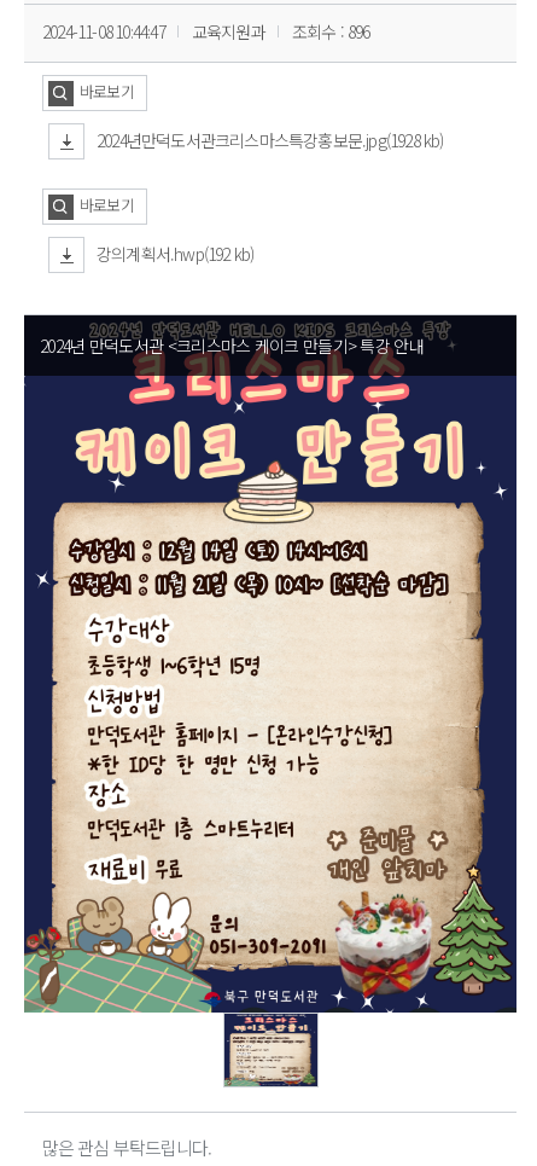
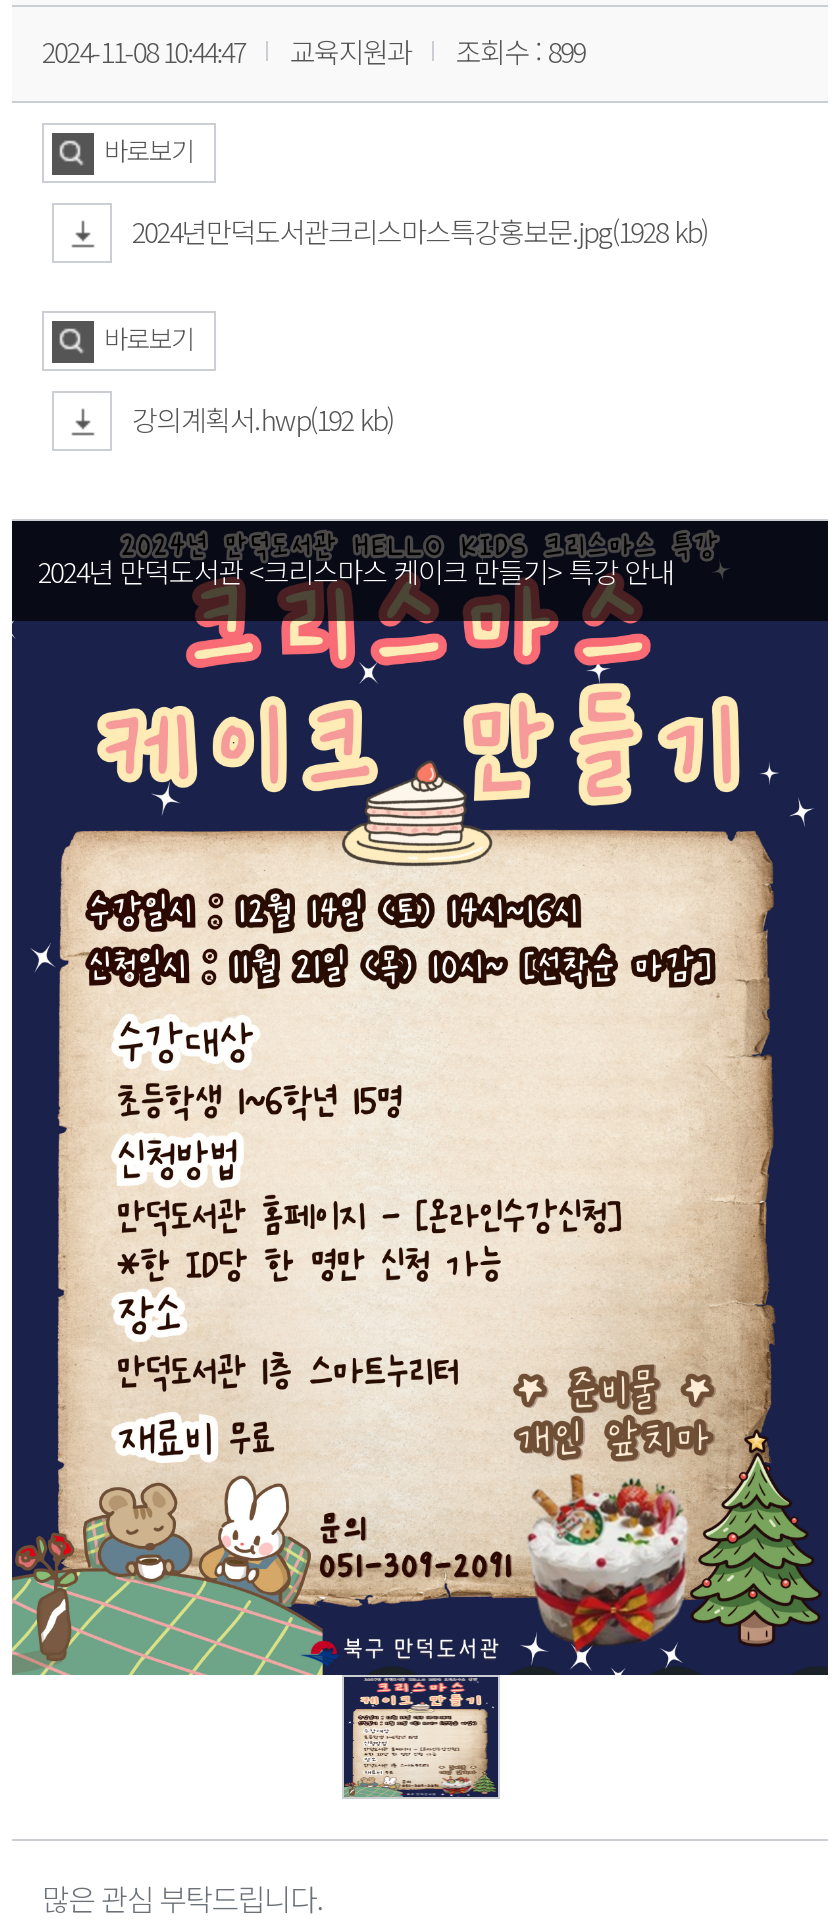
[42,19,370,43] 2024-11-08 10:44:47 교육지원과 조회수 : 896 -> [42,31,585,71] 2024-11-08 10:44:47 교육지원과 조회수 : 899

